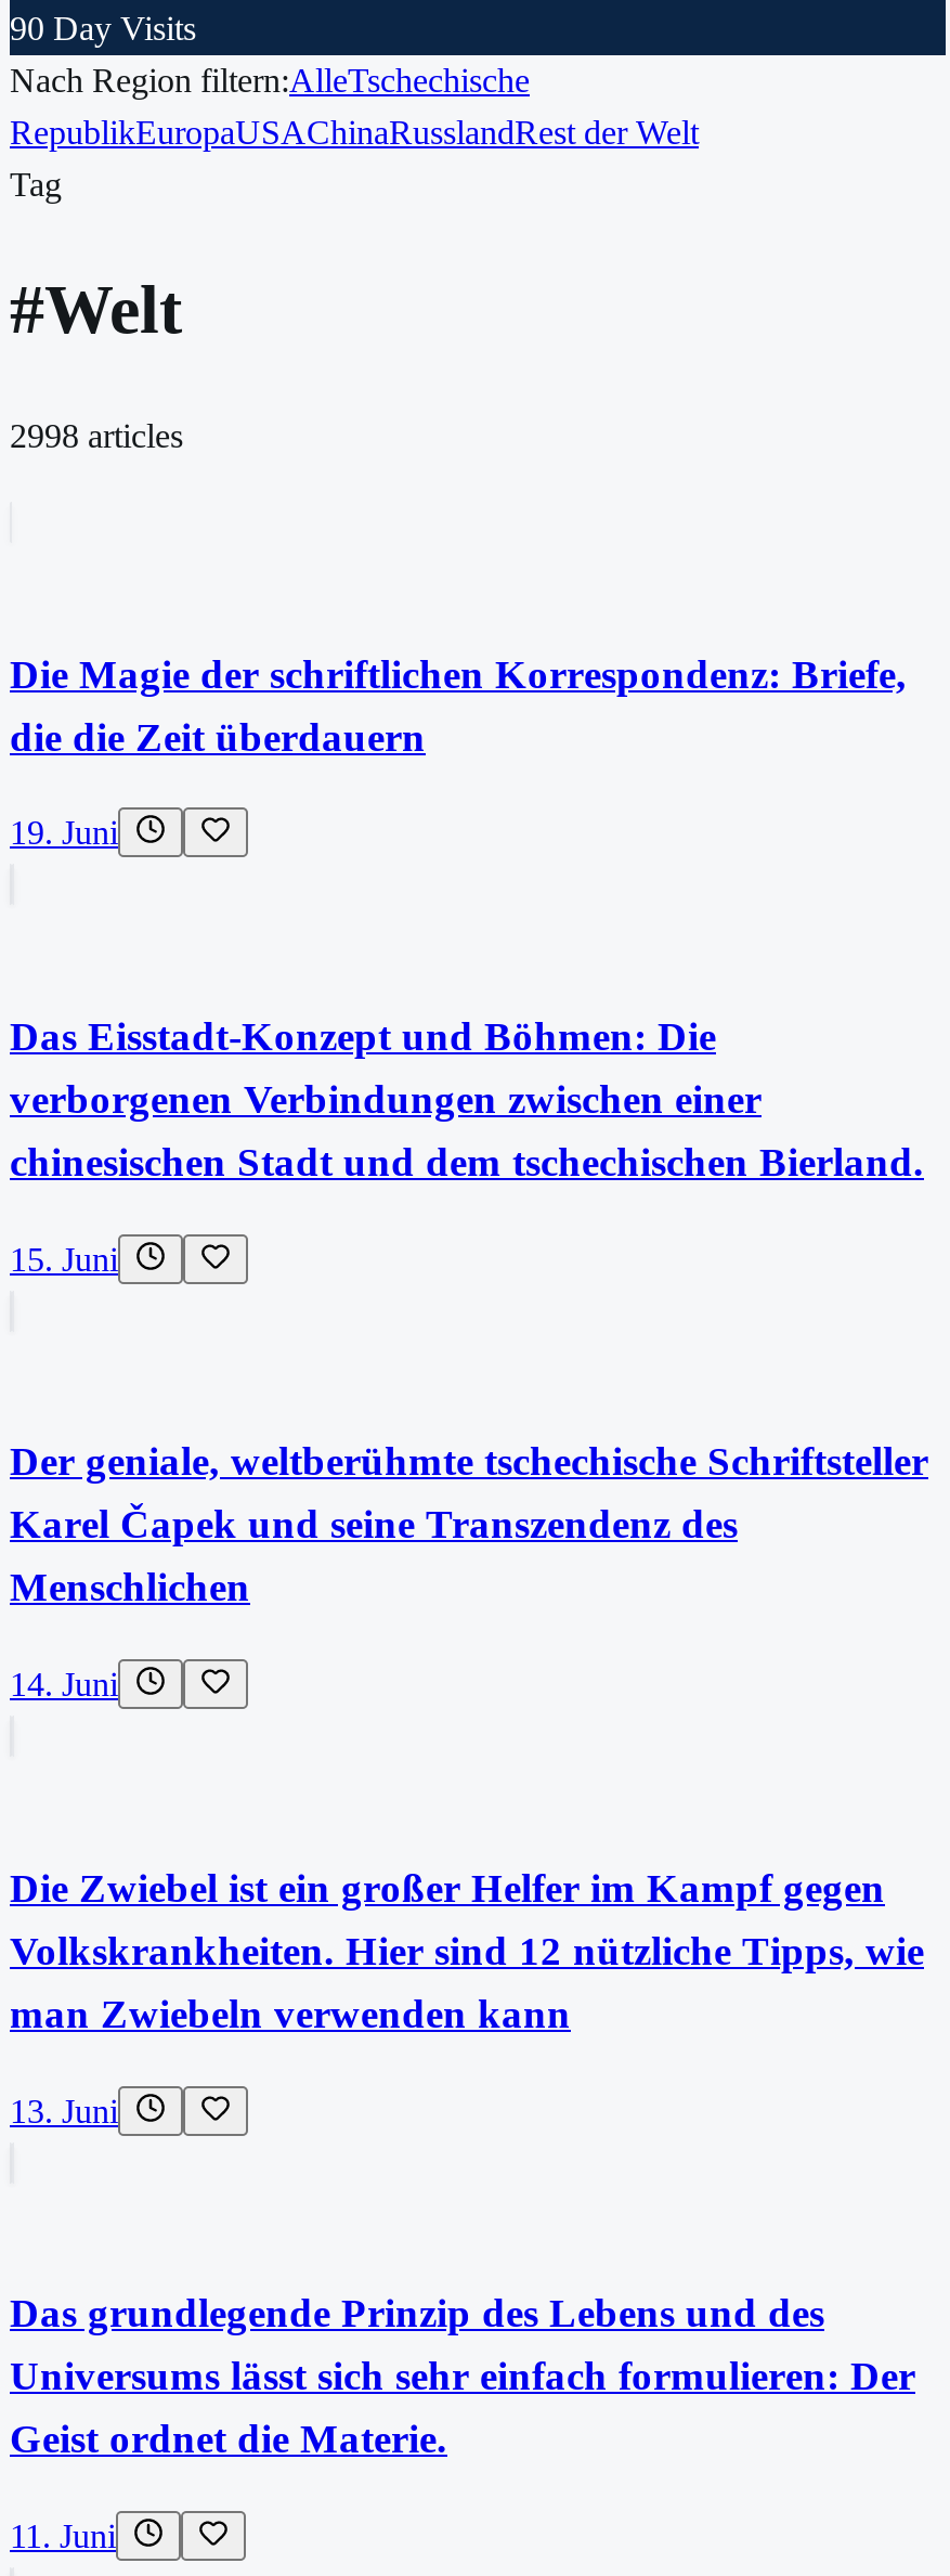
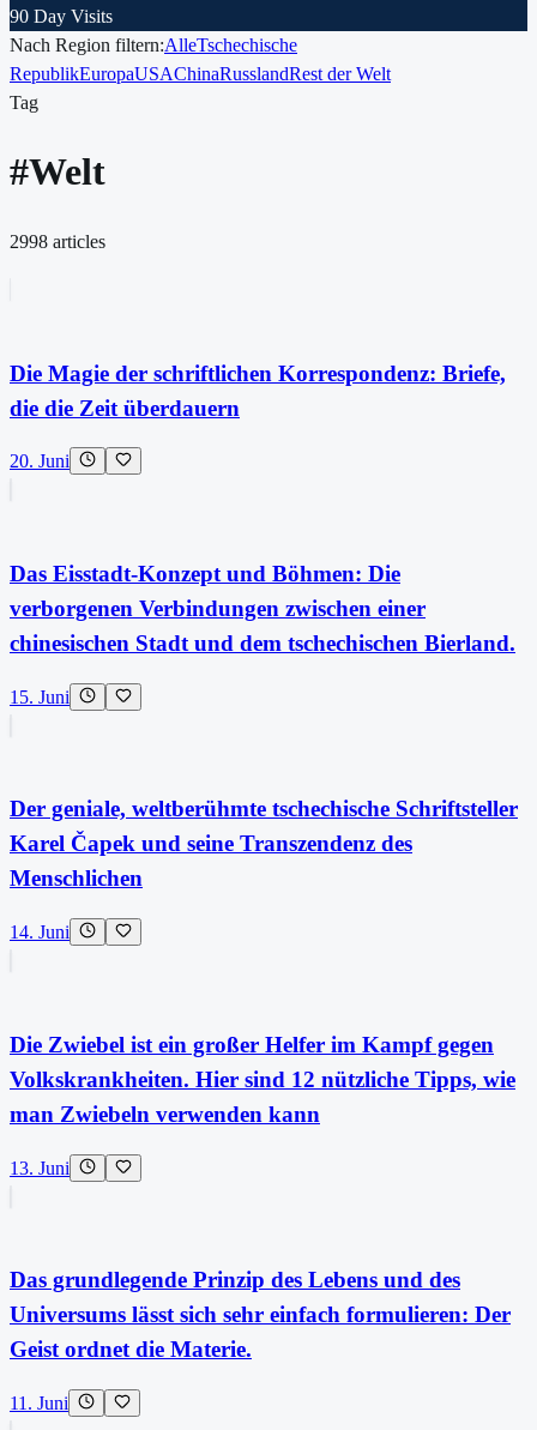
[10,815,118,851] 19. Juni -> [10,451,70,471] 20. Juni

